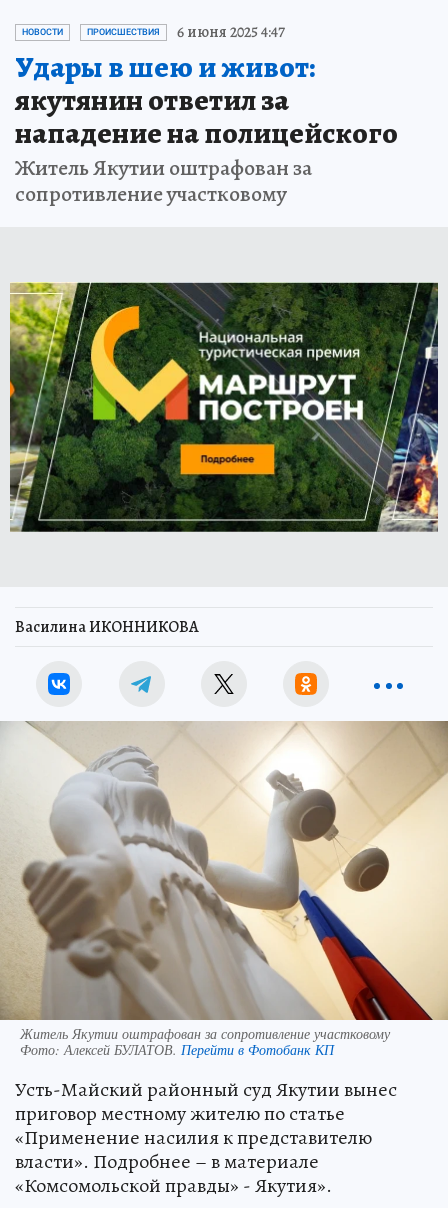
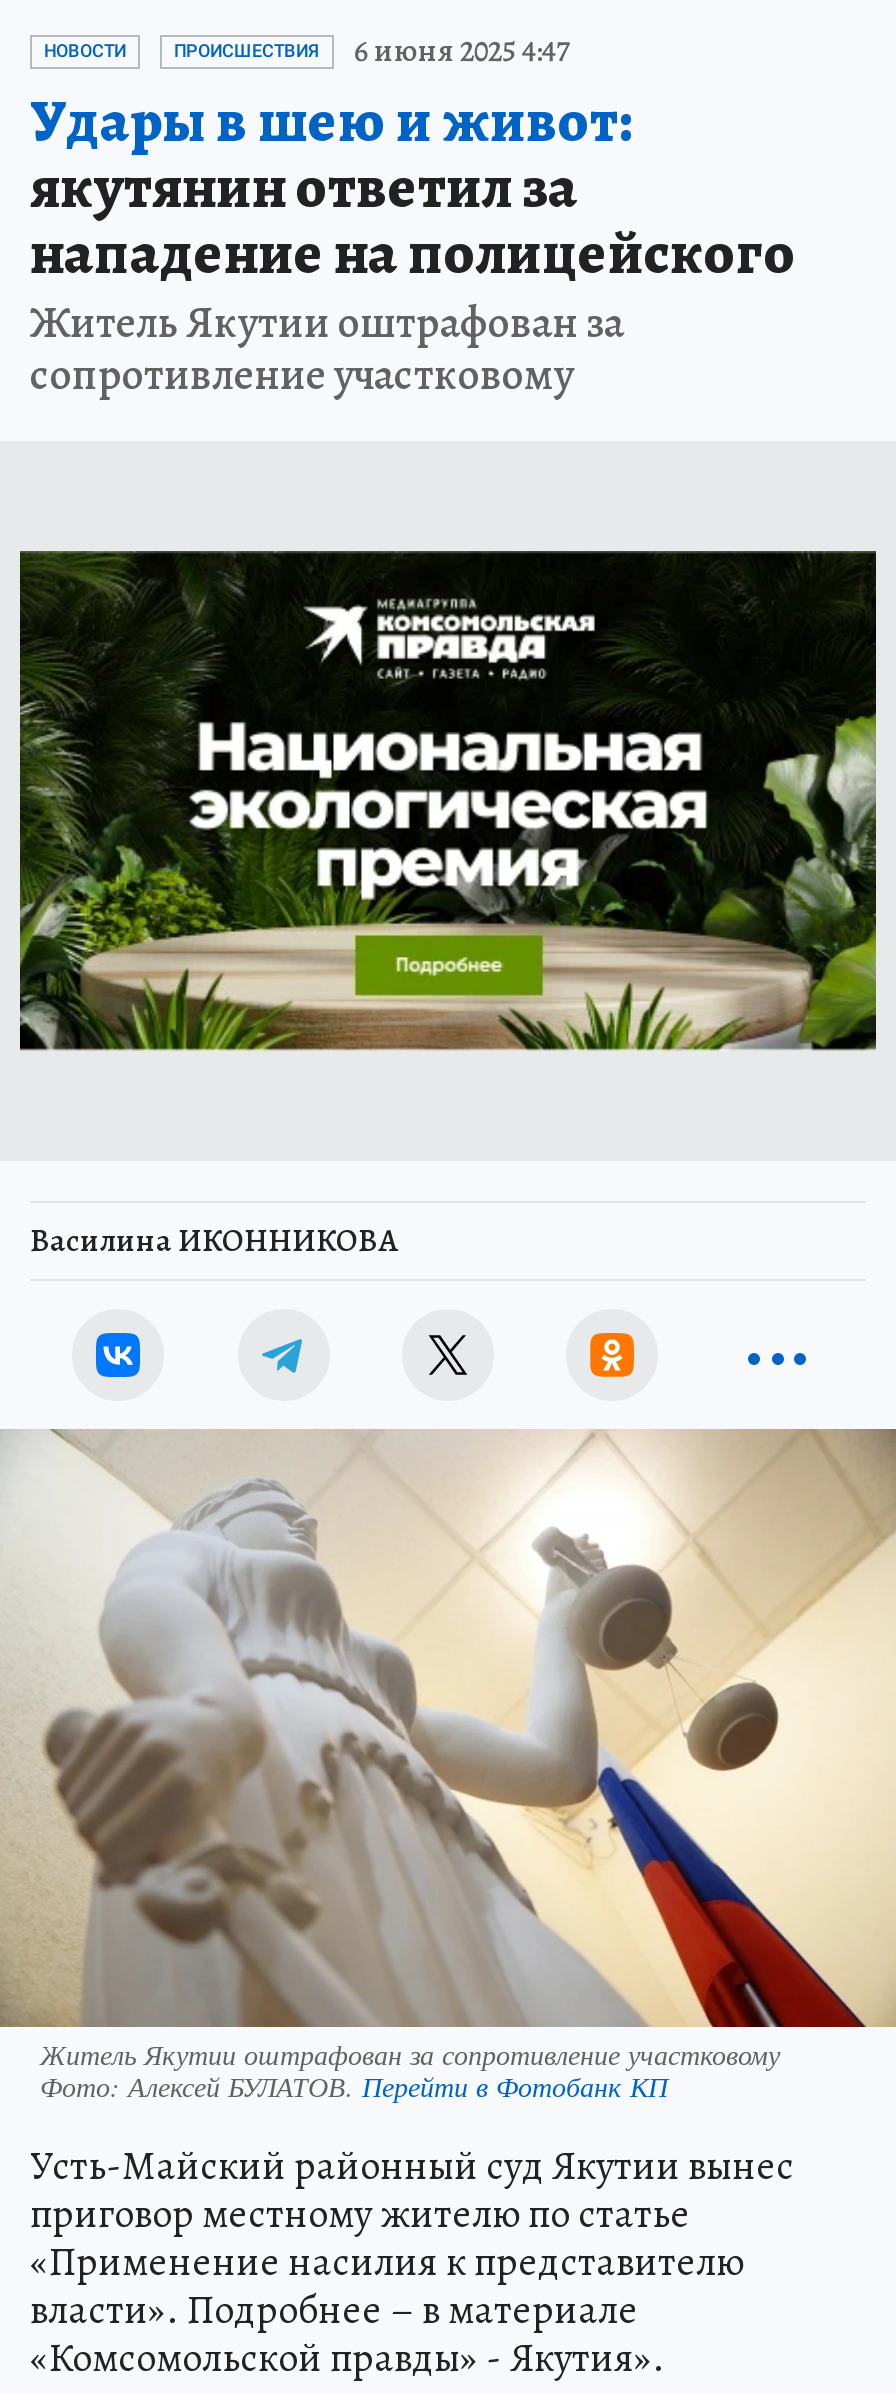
[9,282,439,533] [image] -> [18,549,878,1051] [image]

